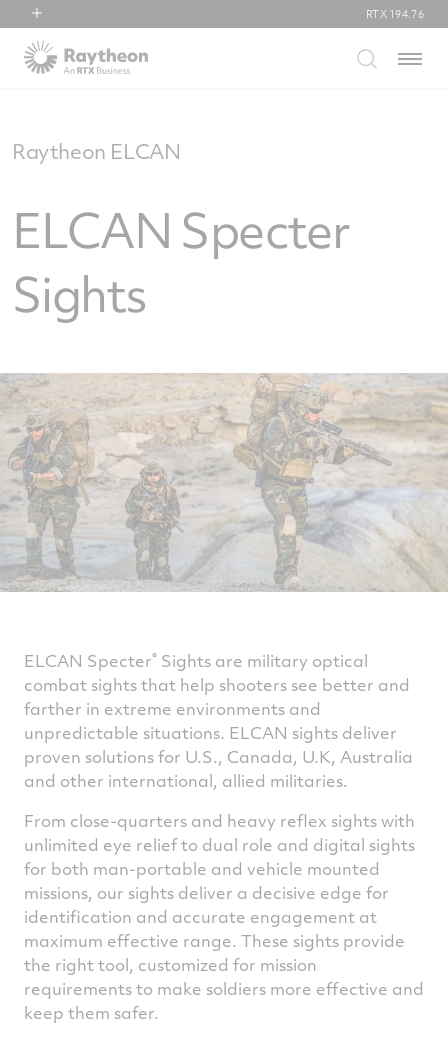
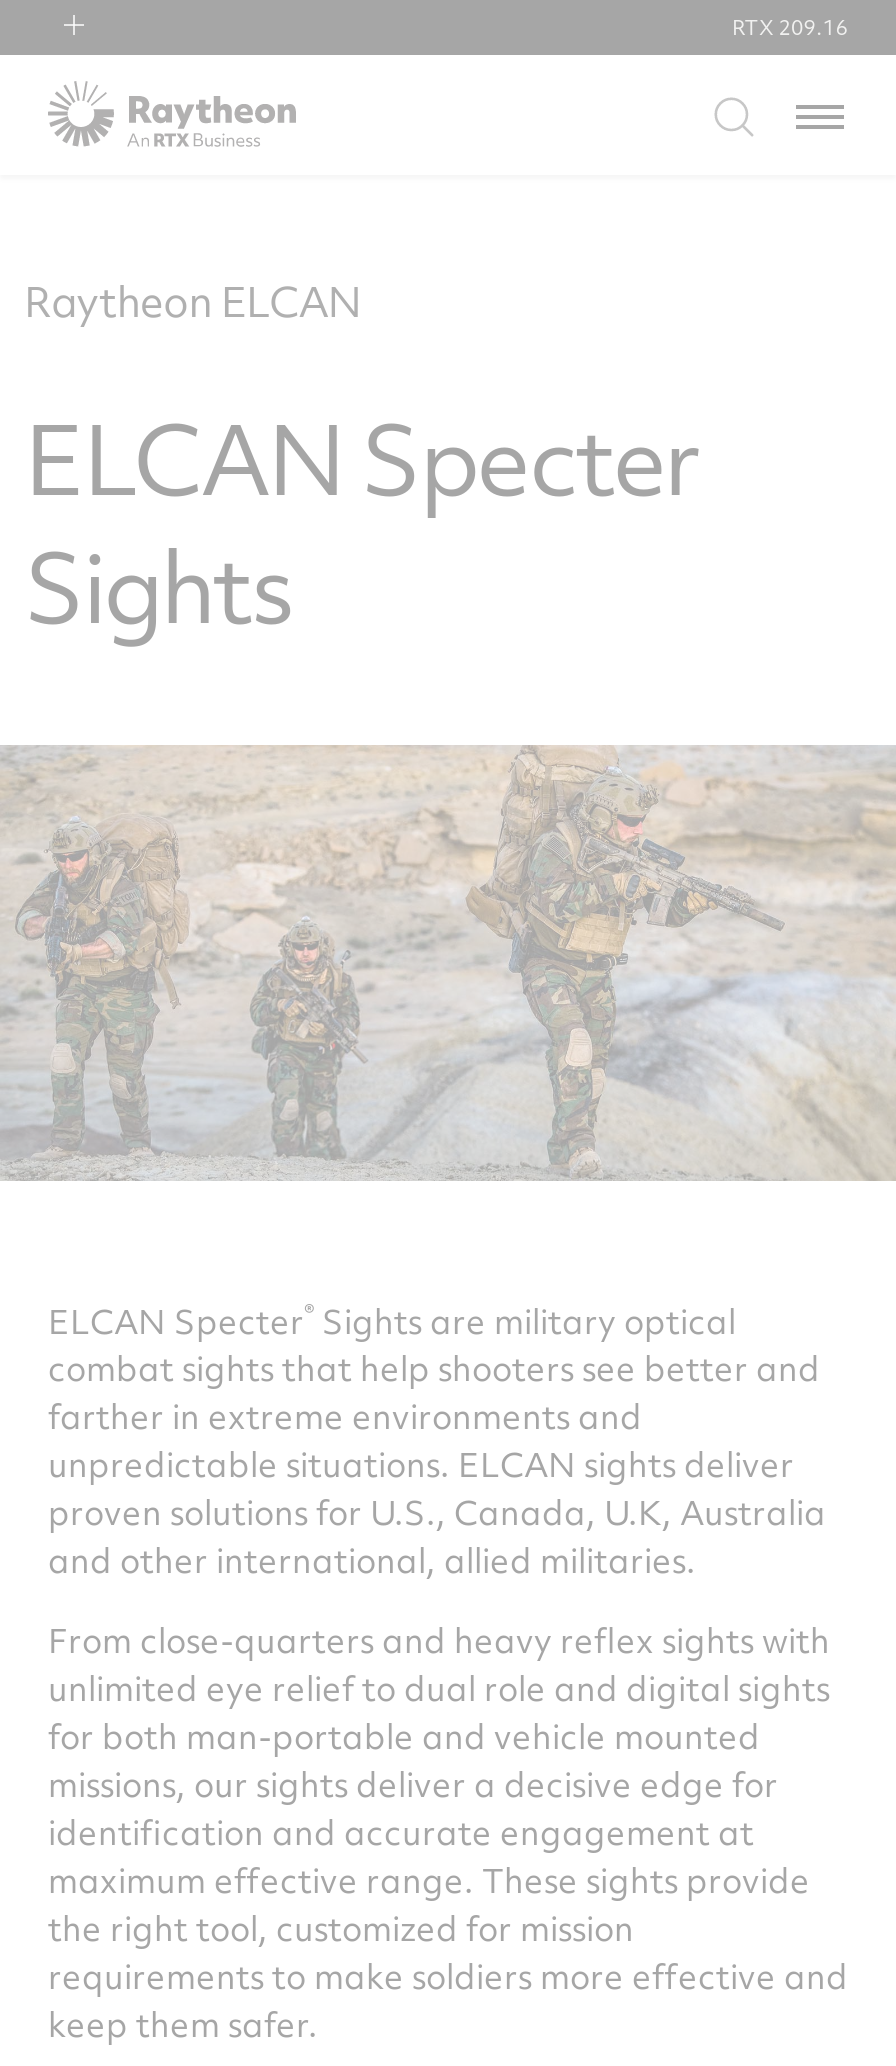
[366,7,424,21] RTX 194.76 -> [732,13,848,41] RTX 209.16

